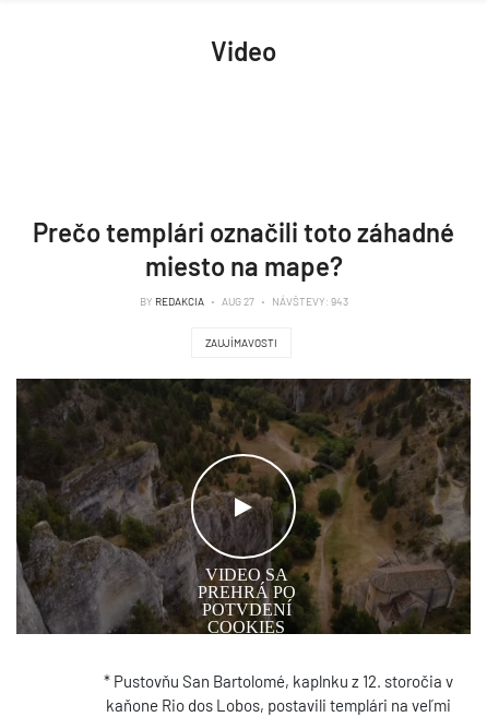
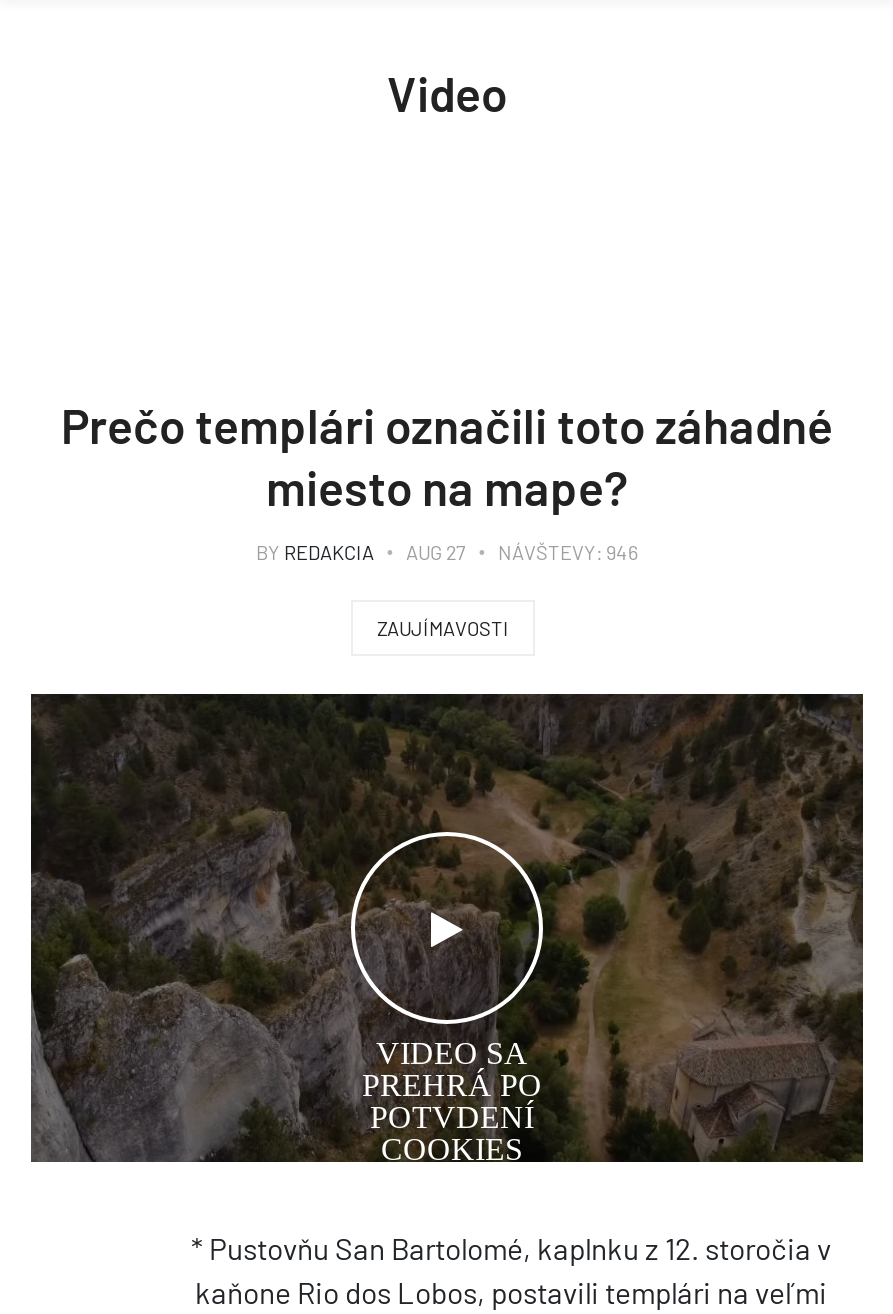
[139,295,348,308] BY REDAKCIA AUG 27 NÁVŠTEVY: 943 -> [256,540,638,564] BY REDAKCIA AUG 27 NÁVŠTEVY: 946

